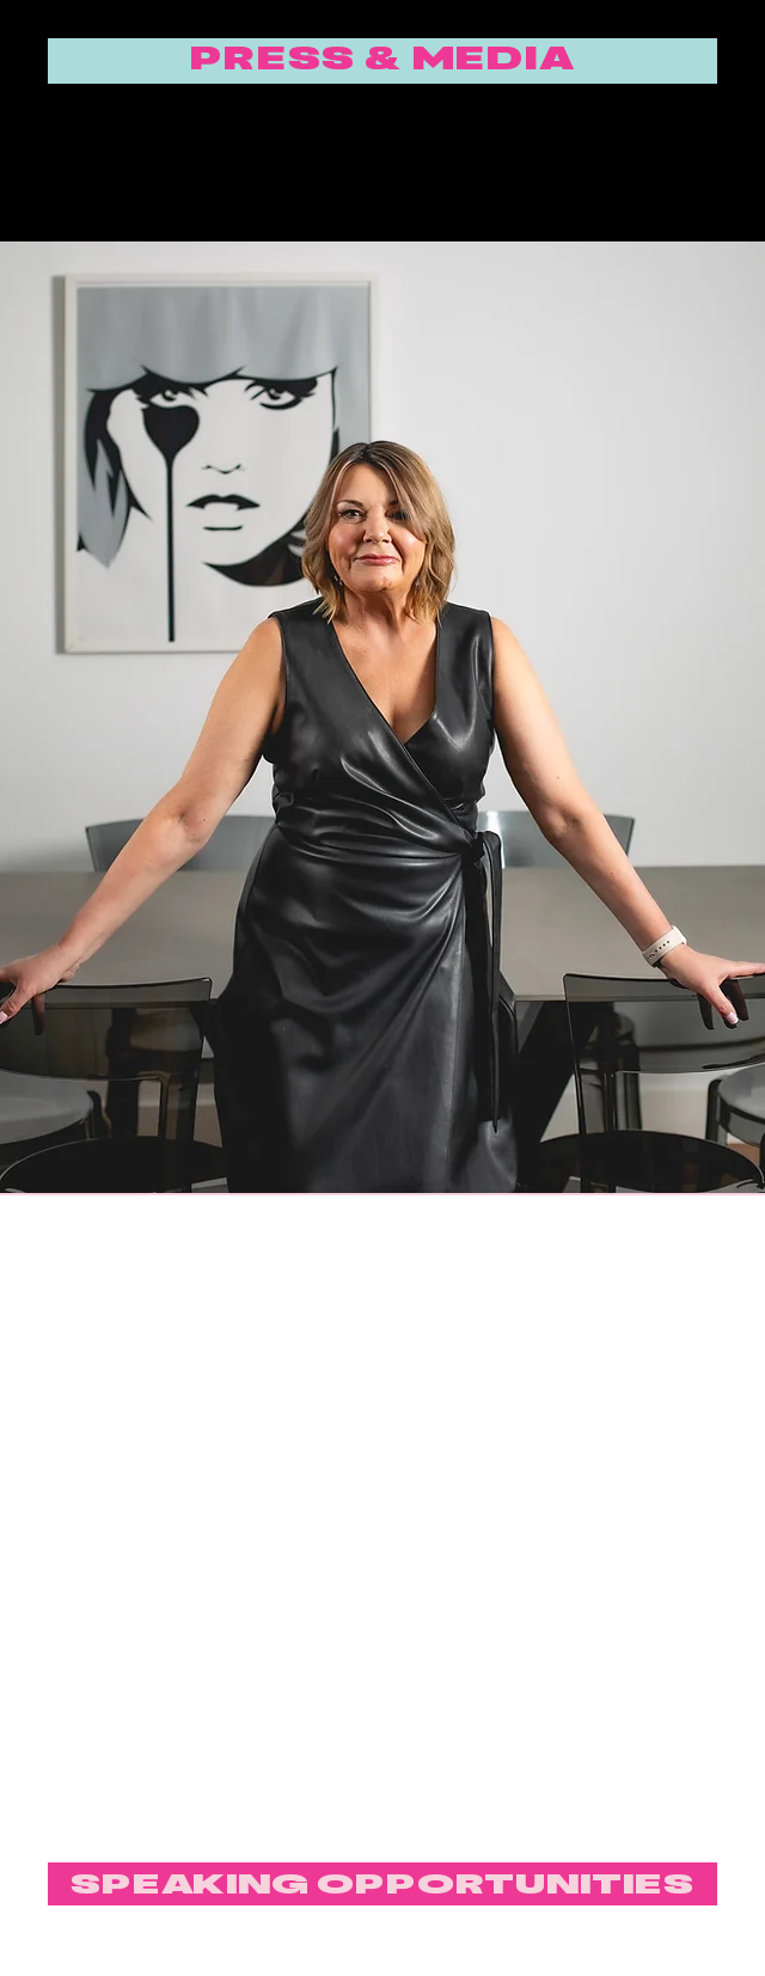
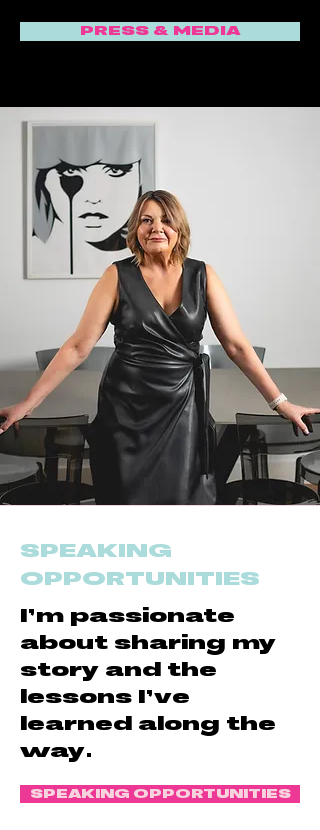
none -> [20,537,276,765] SPEAKING | OPPORTUNITIES | I’m passionate | about sharing my | story and the | lessons I’ve | learned along the | way.

